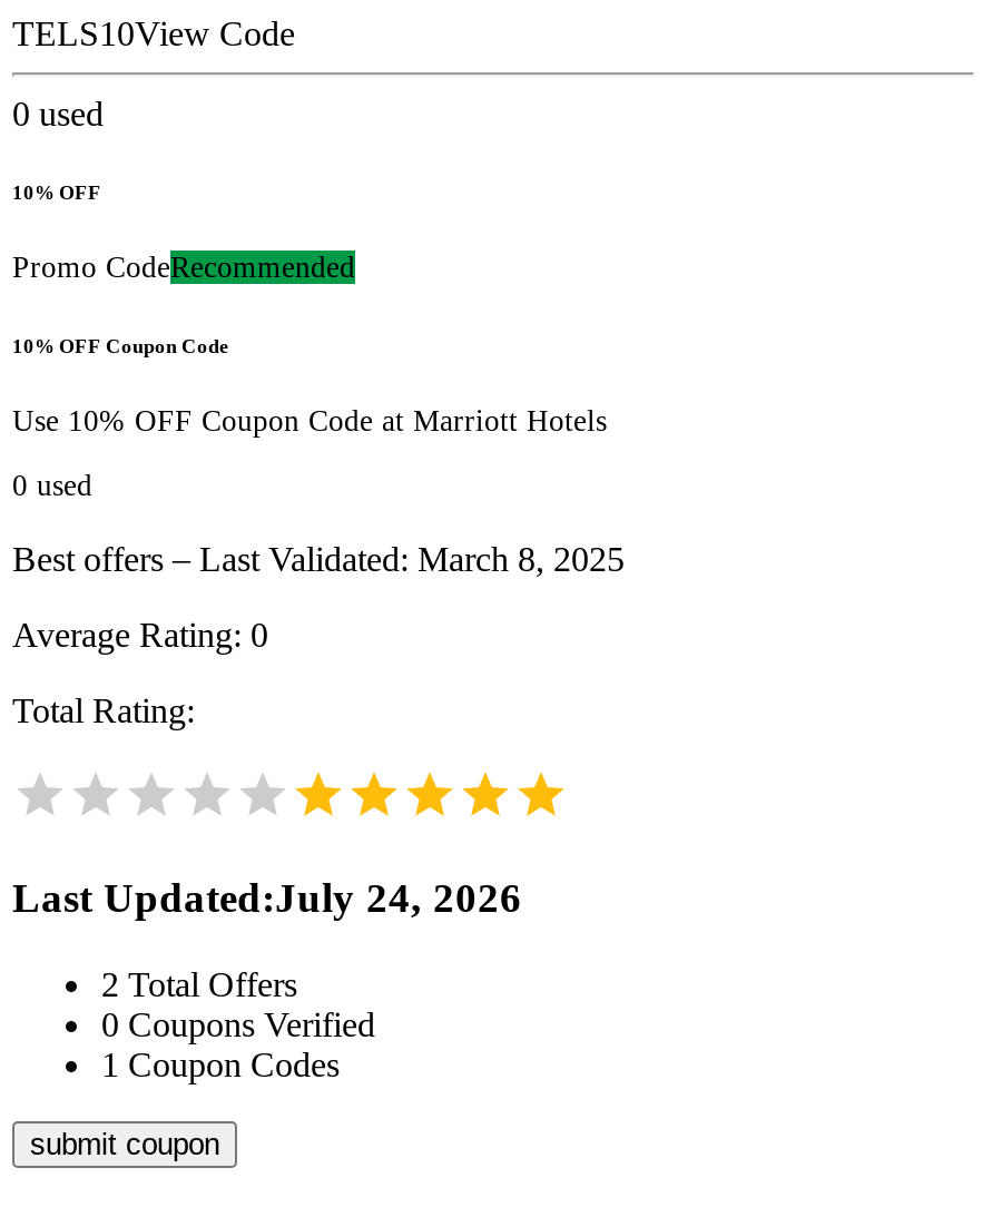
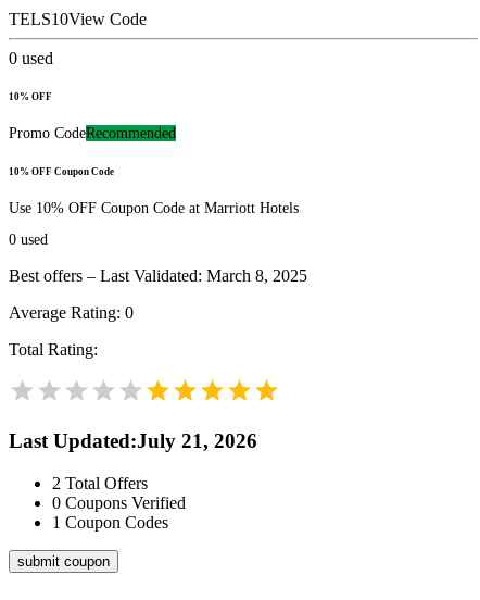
[12,874,522,921] Last Updated:July 24, 2026 -> [9,429,257,452] Last Updated:July 21, 2026

